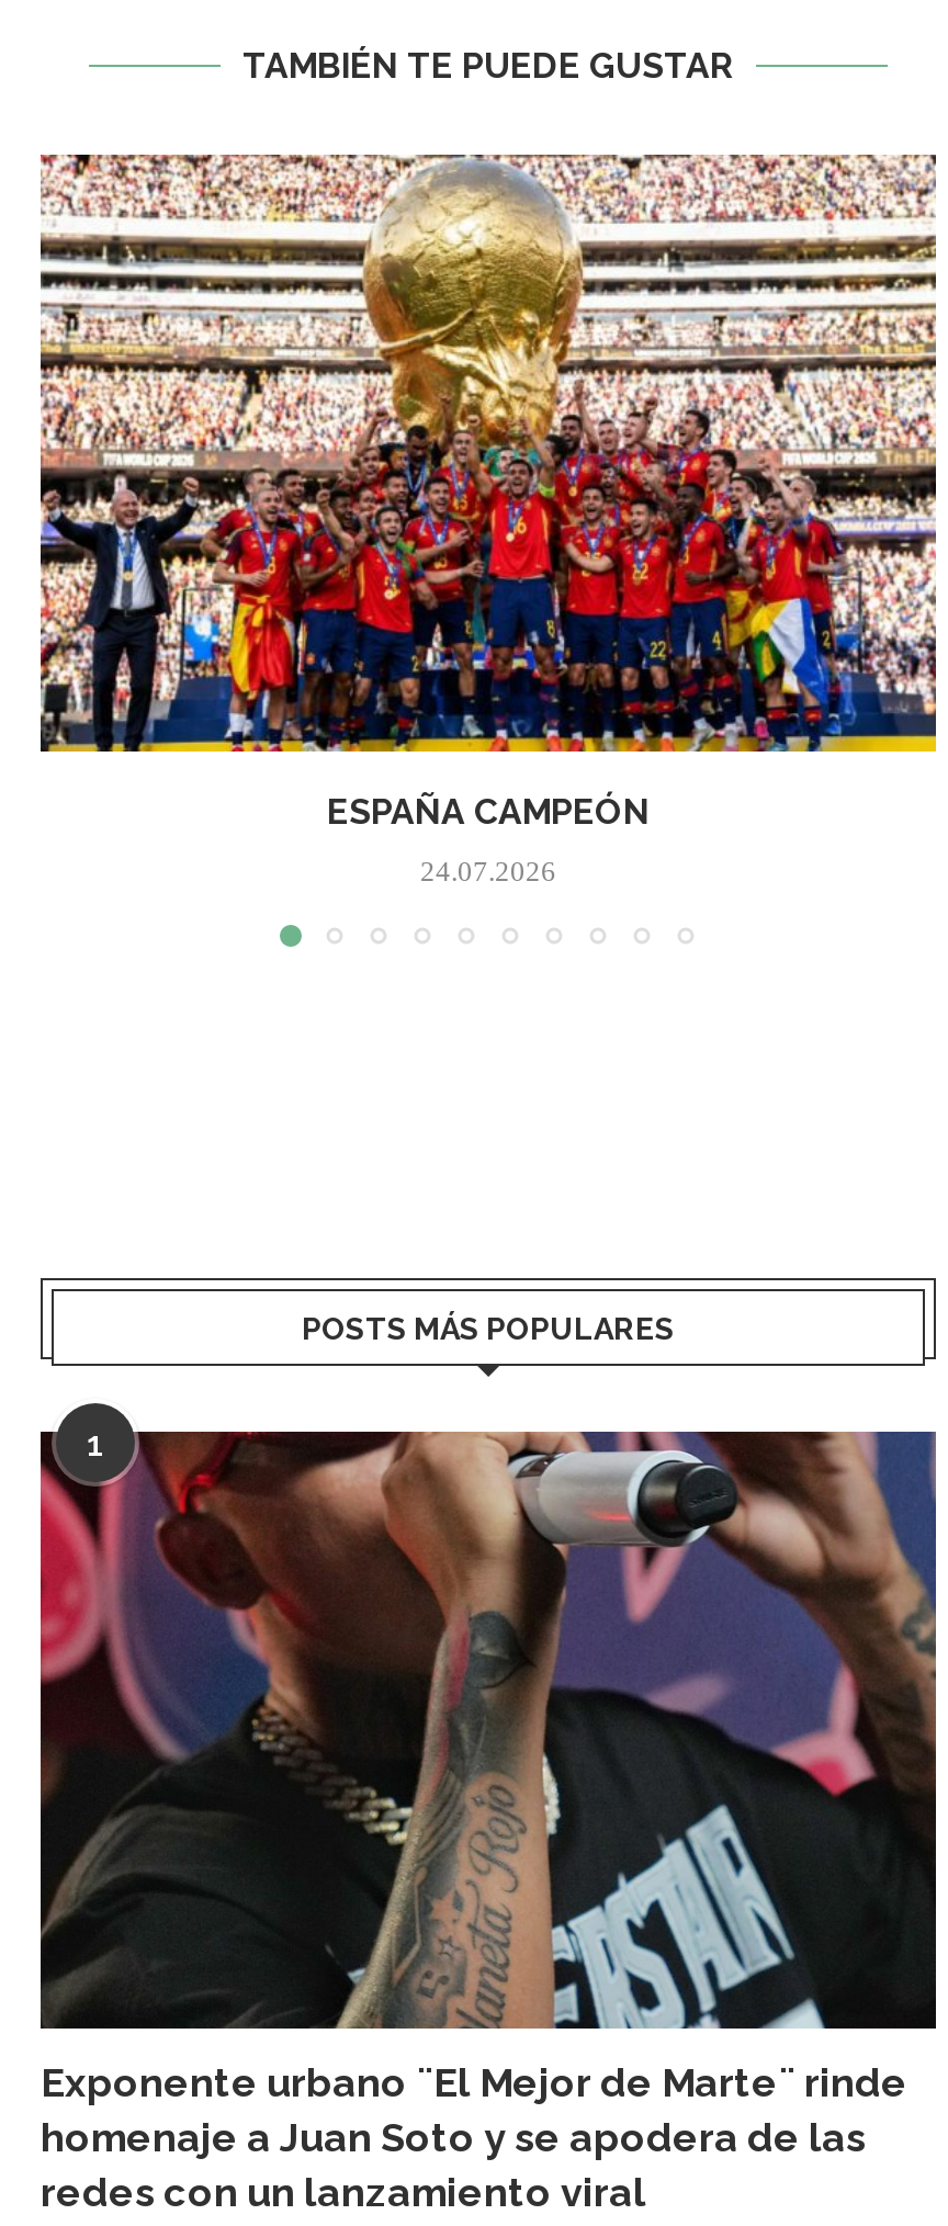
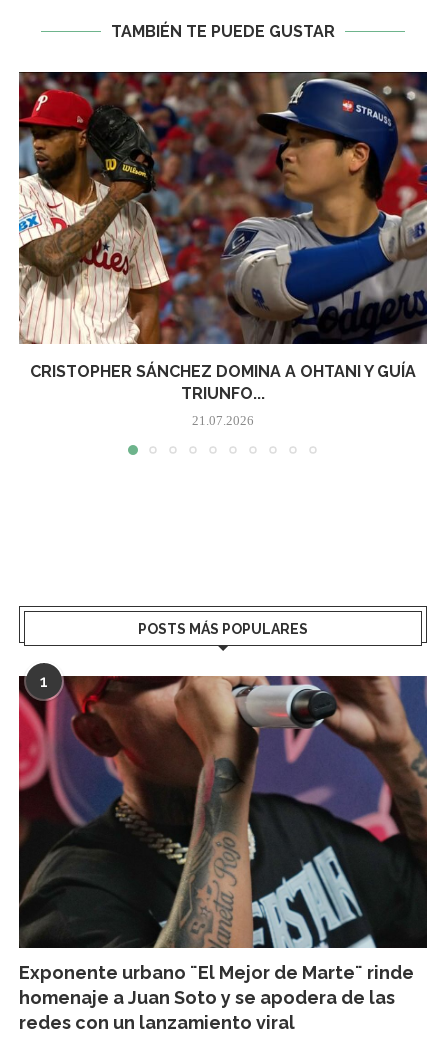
[38,152,938,833] [image] | ESPAÑA CAMPEÓN -> [18,71,428,403] [image] | CRISTOPHER SÁNCHEZ DOMINA A OHTANI Y GUÍA | TRIUNFO...
[420,855,556,888] 24.07.2026 -> [192,413,254,428] 21.07.2026

